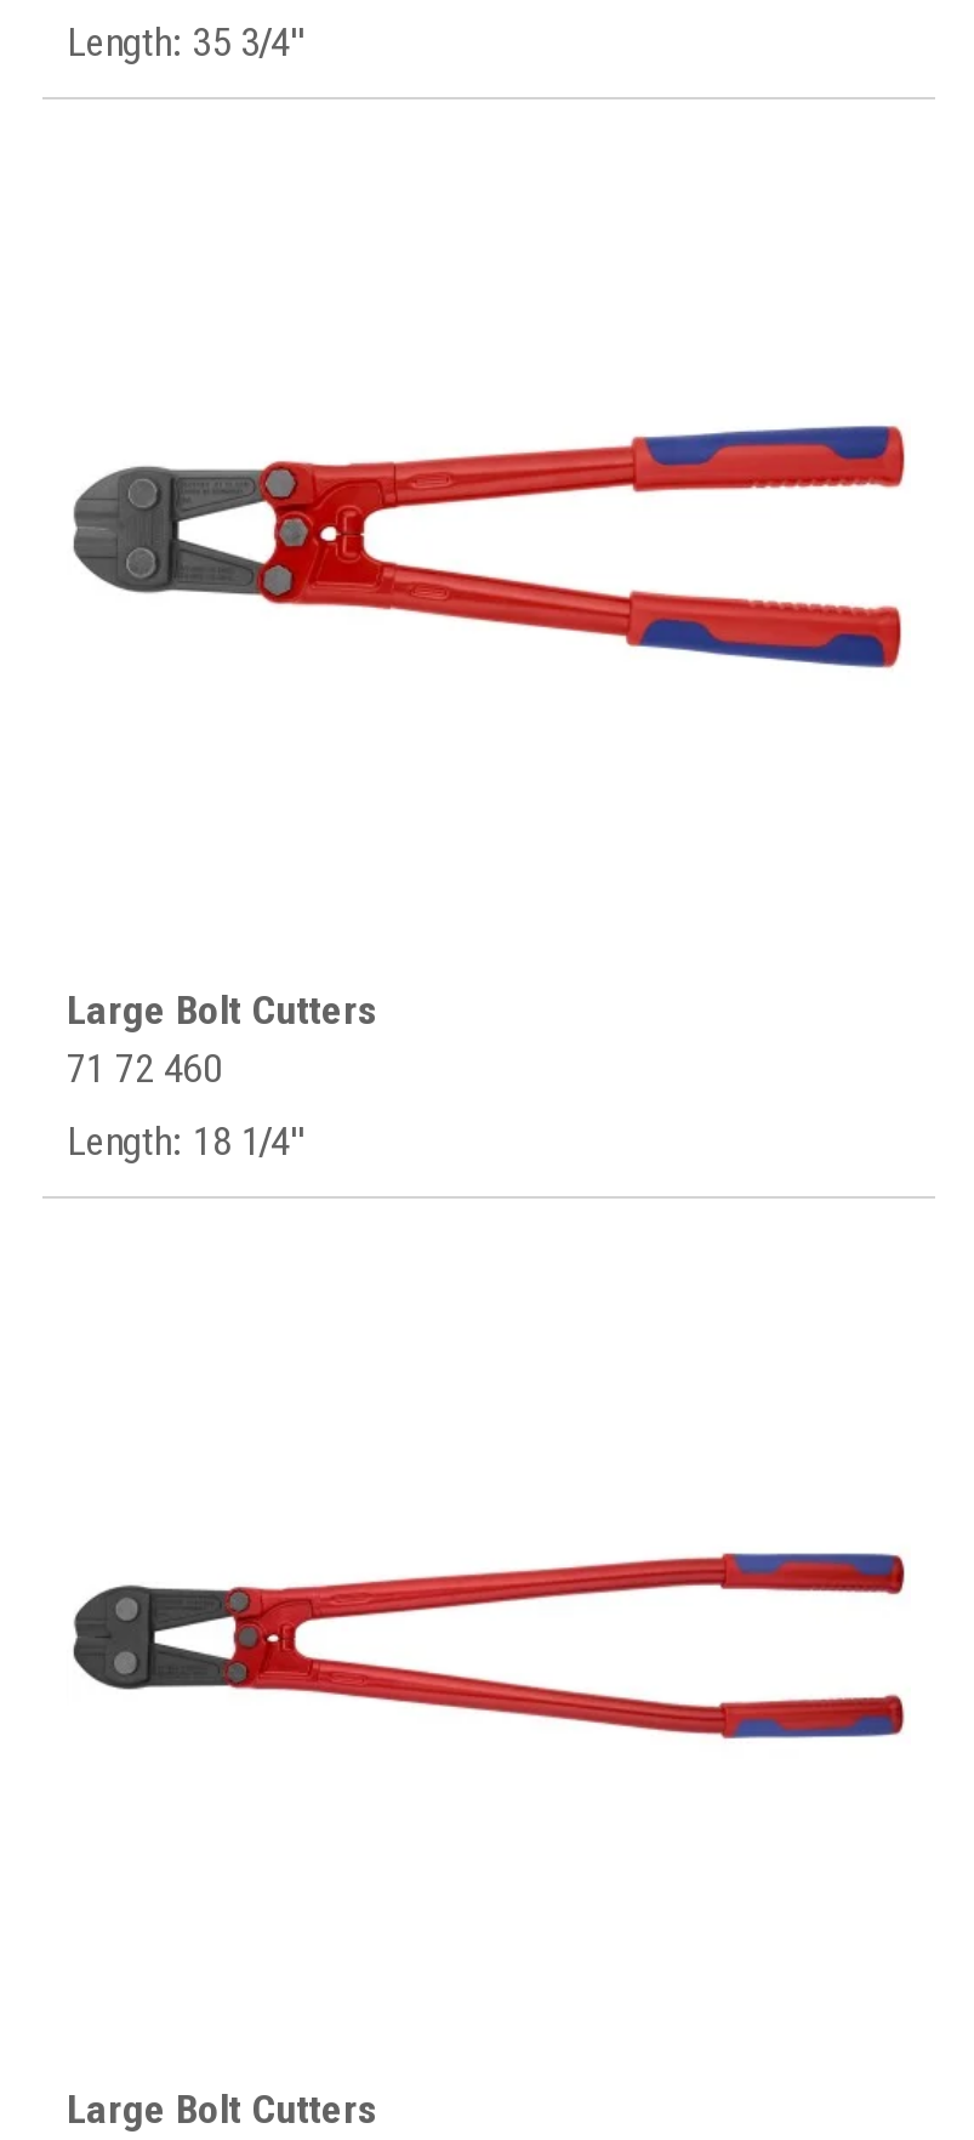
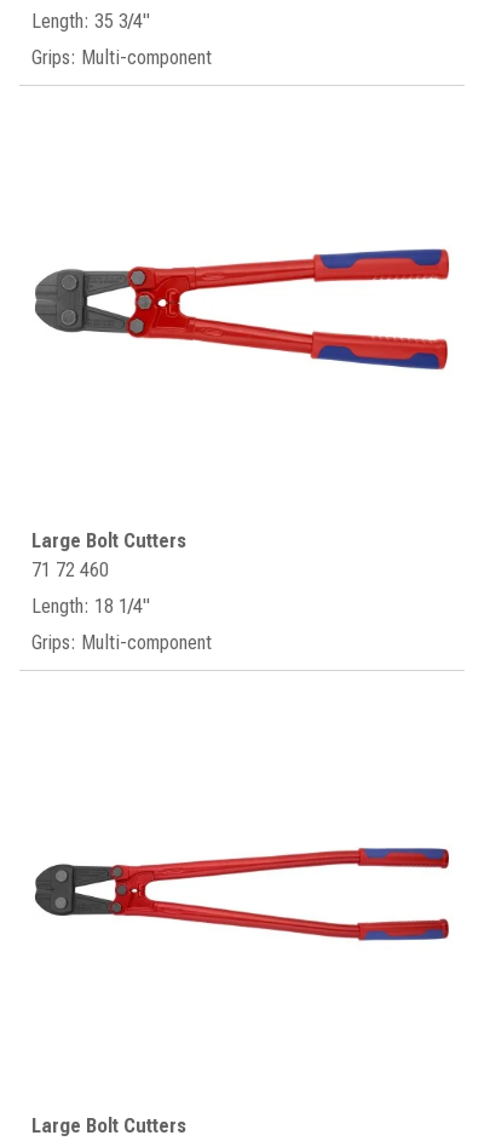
none -> [31,45,212,68] Grips: Multi-component
none -> [31,630,212,653] Grips: Multi-component

